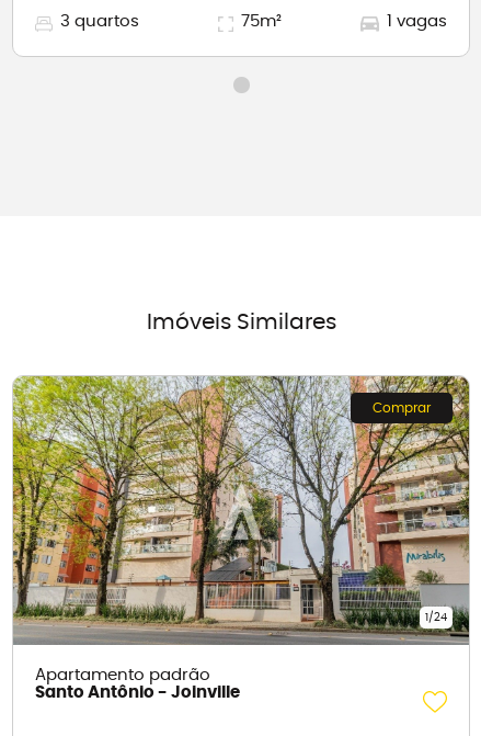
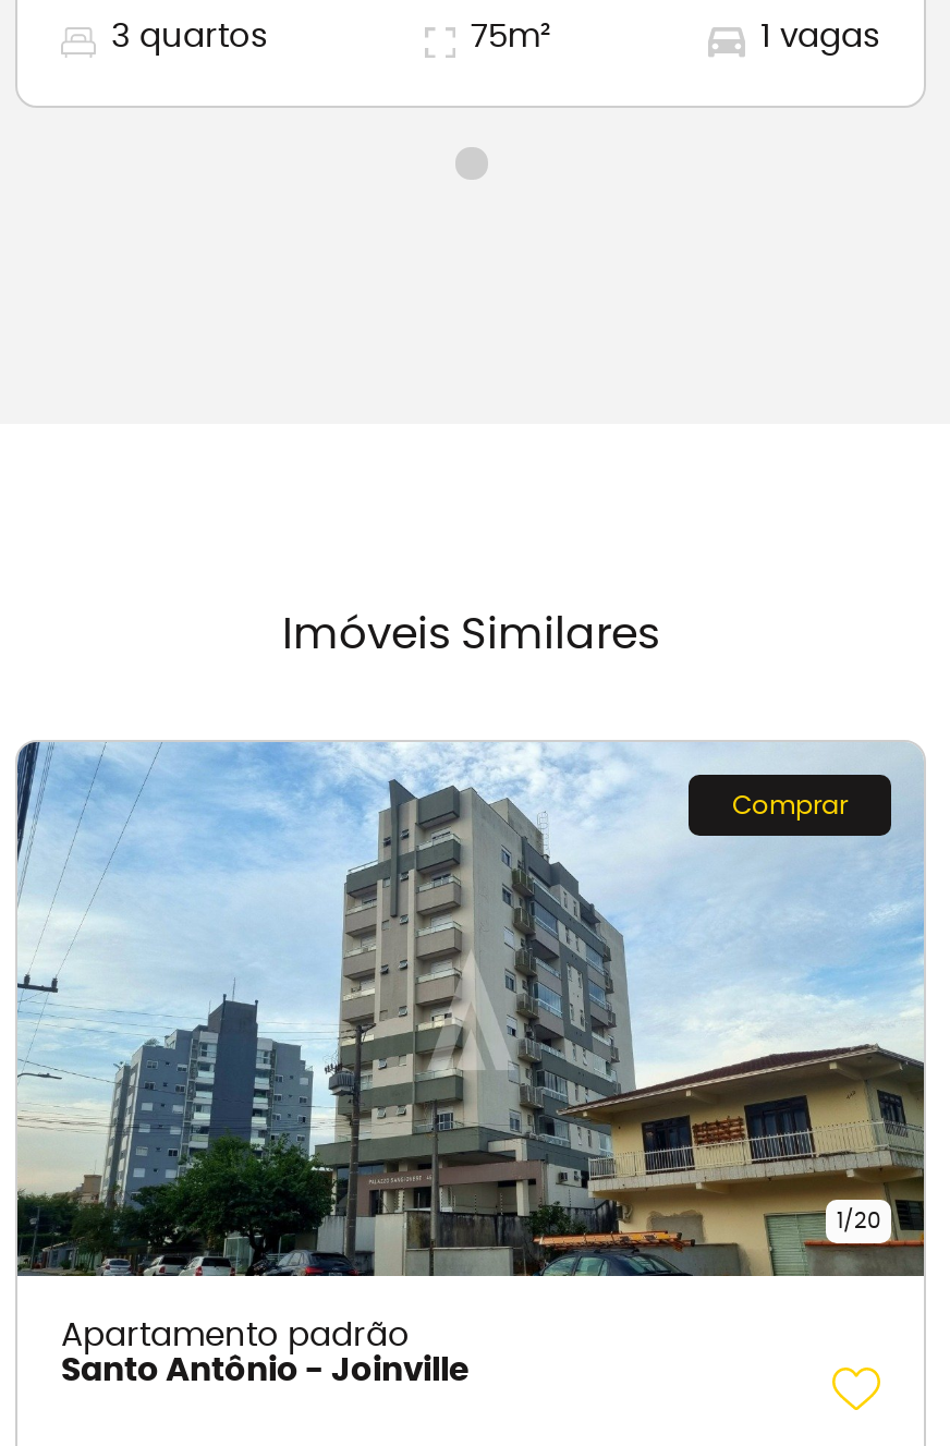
[12,375,470,646] [image] | 1/24 -> [15,740,926,1278] [image] | 1/20

